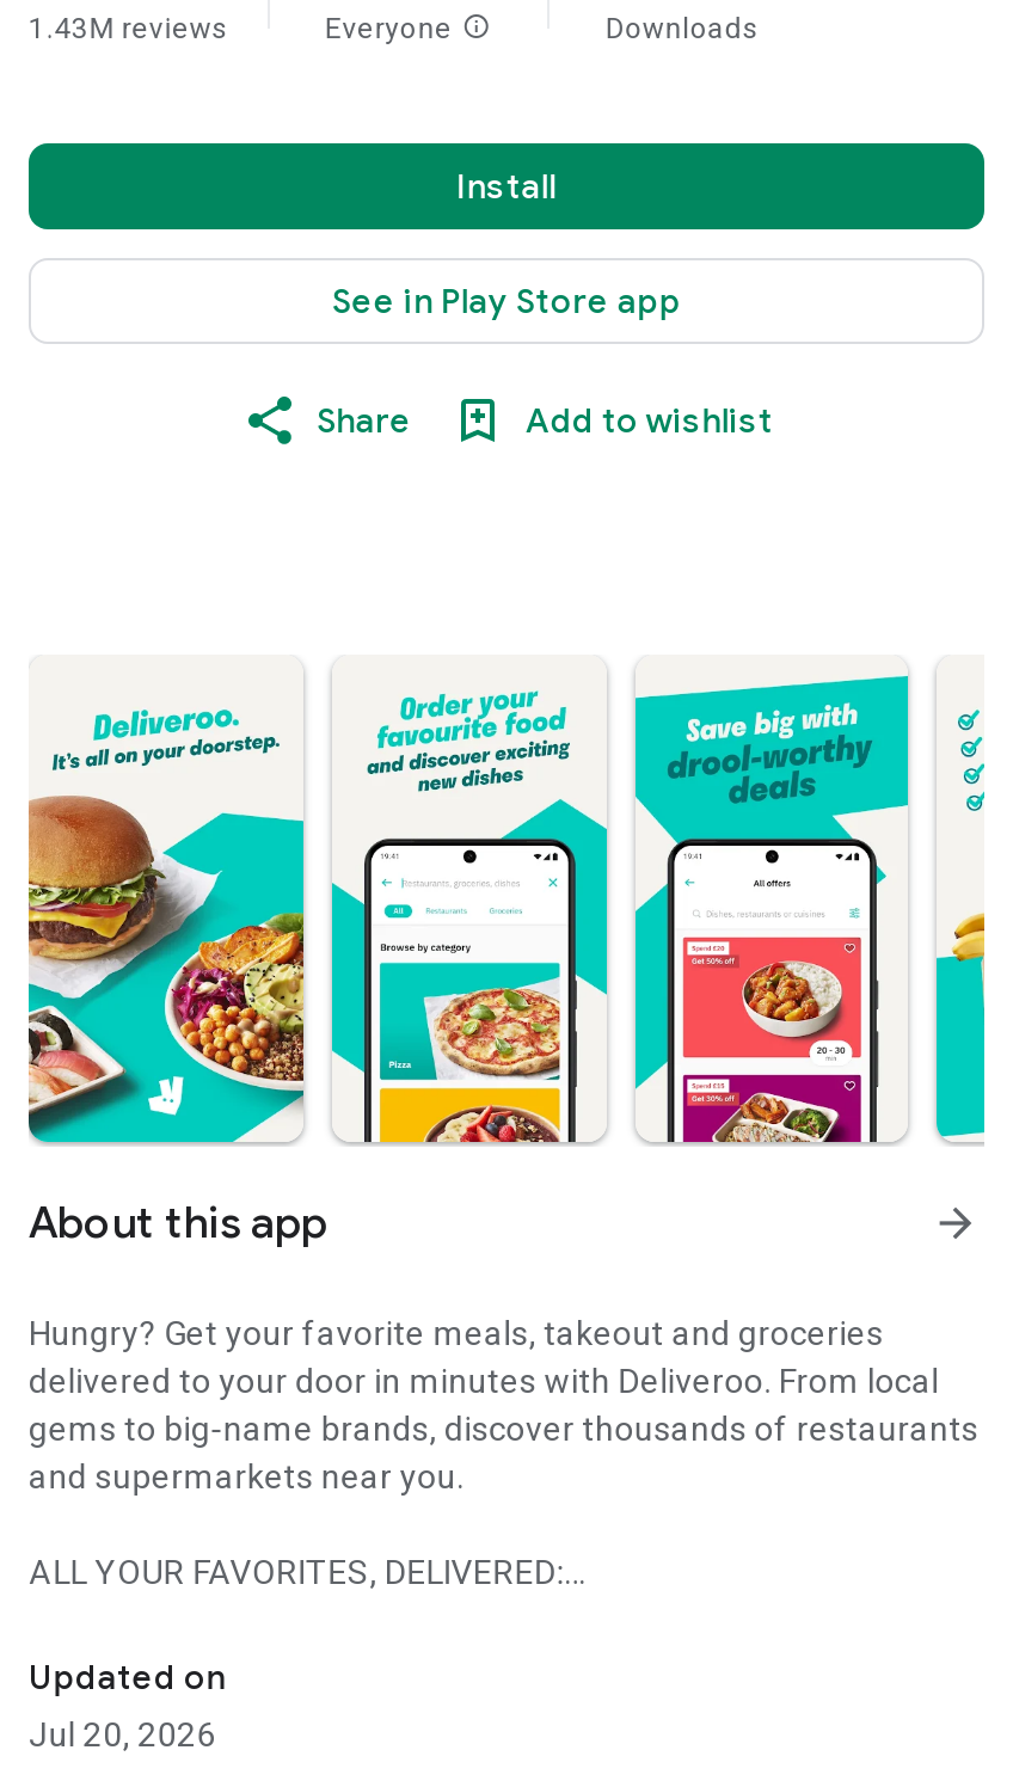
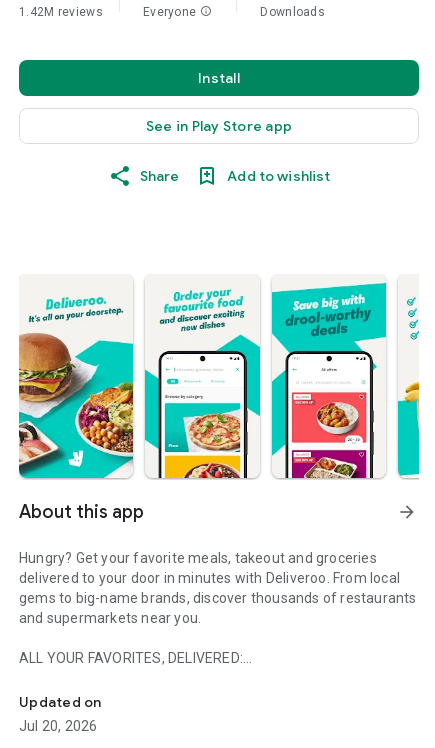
[29,12,229,45] 1.43M reviews -> [19,5,103,19] 1.42M reviews

